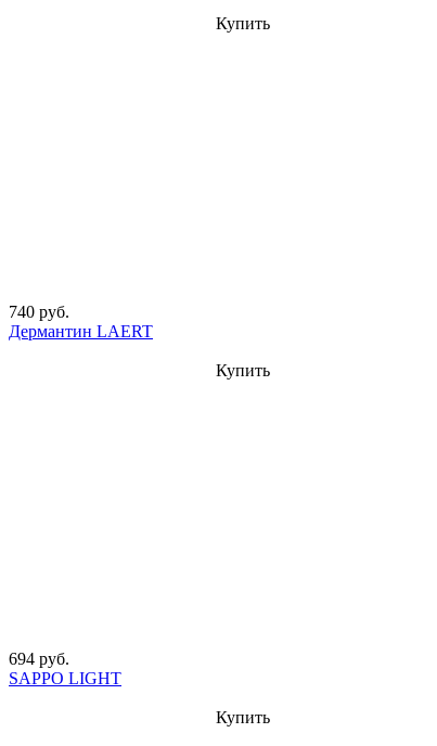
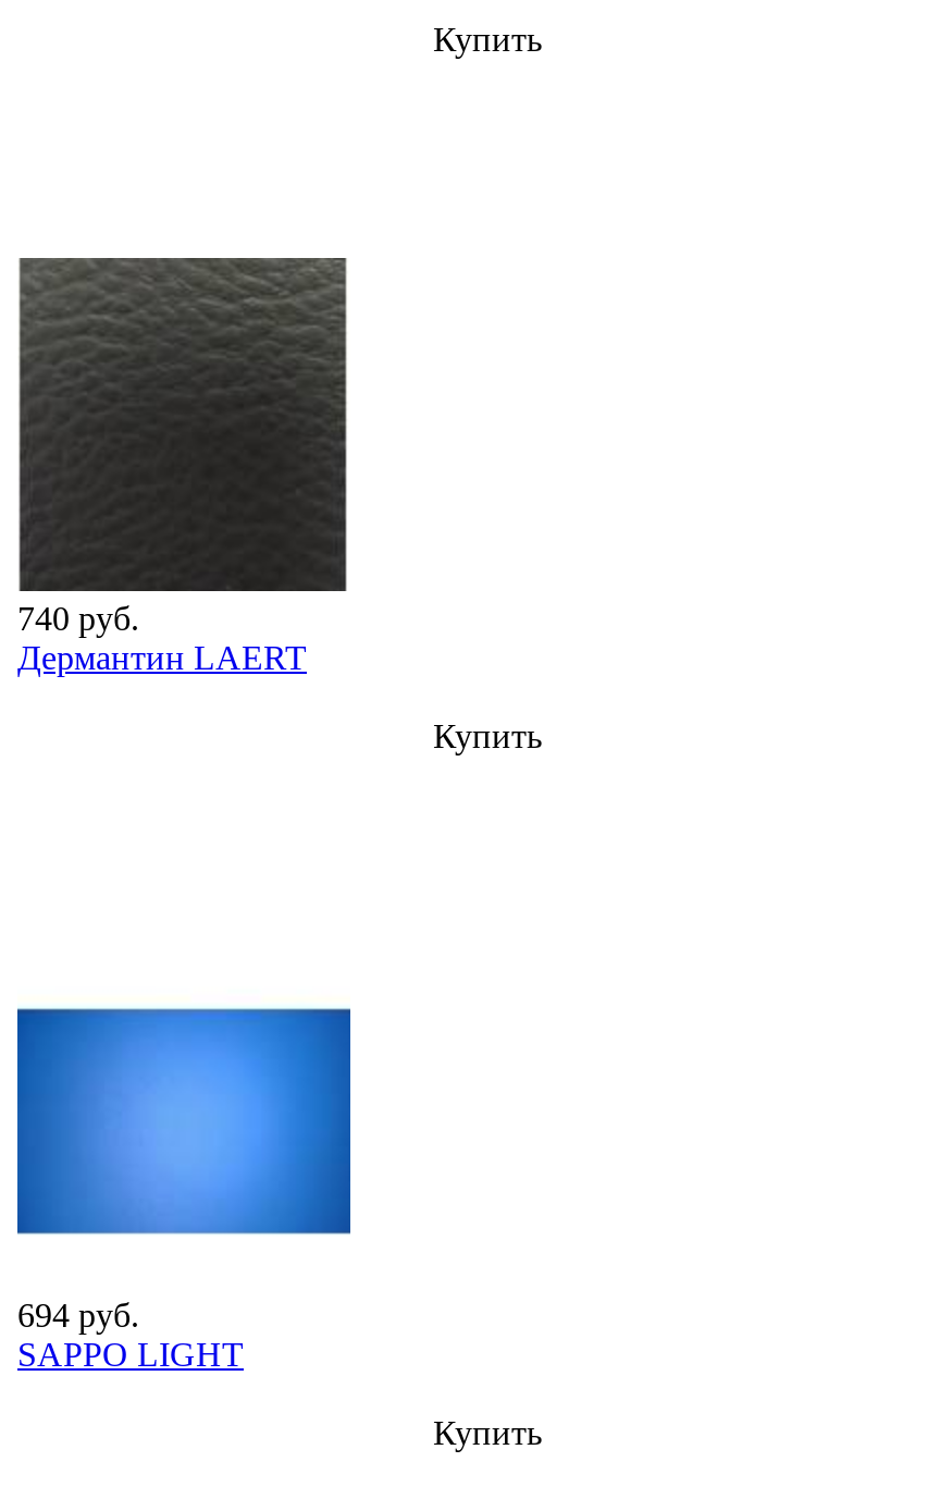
none -> [17,256,348,593] [image]
none -> [15,1005,353,1236] [image]

